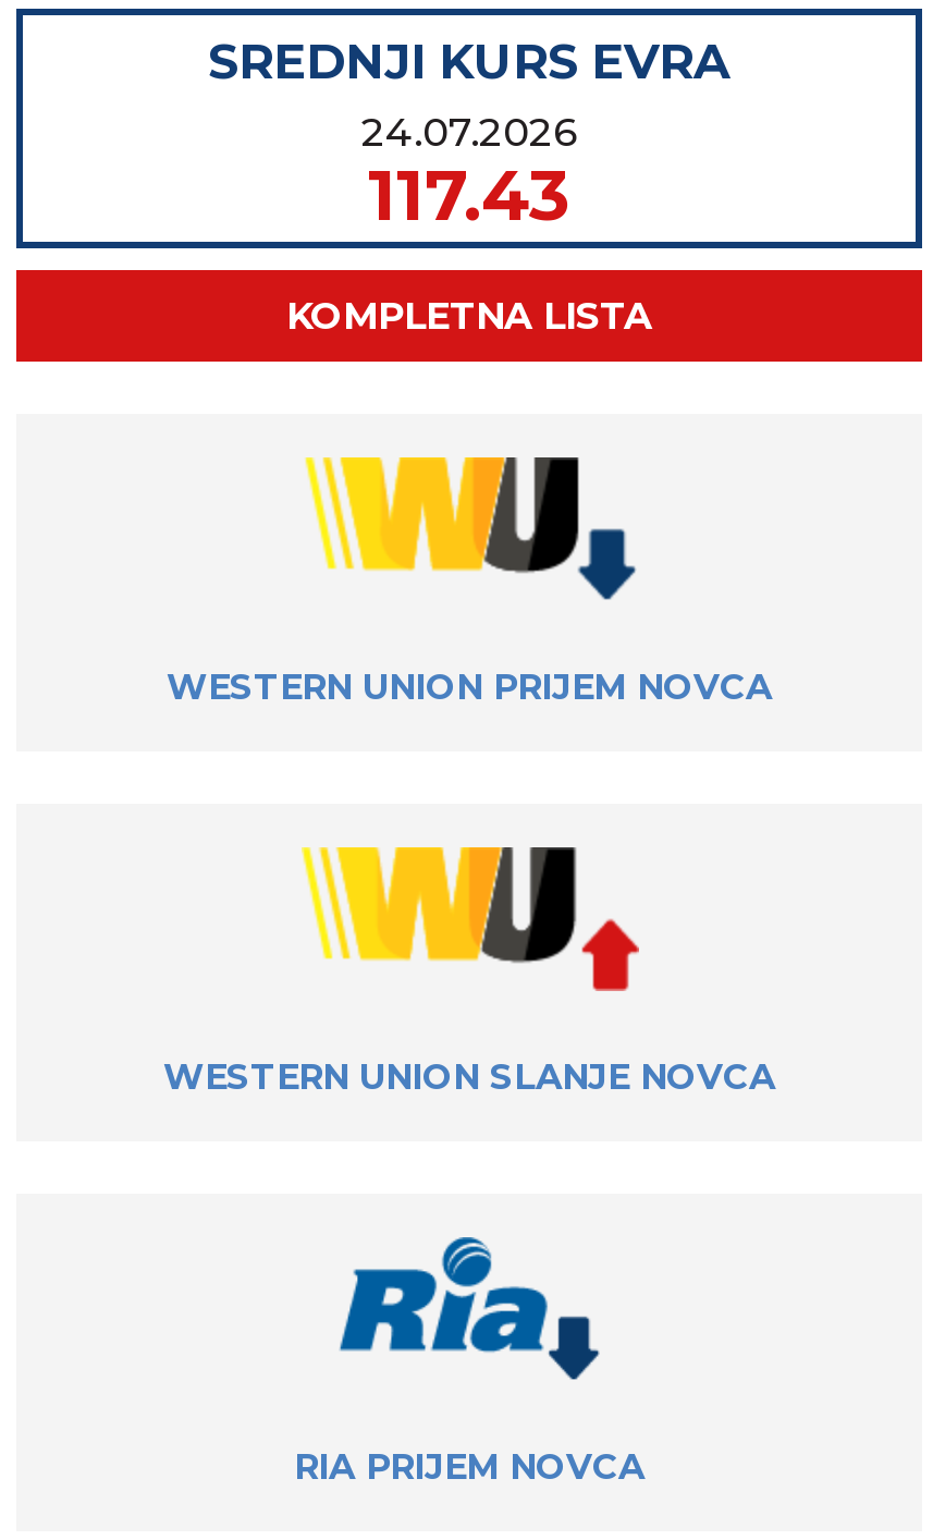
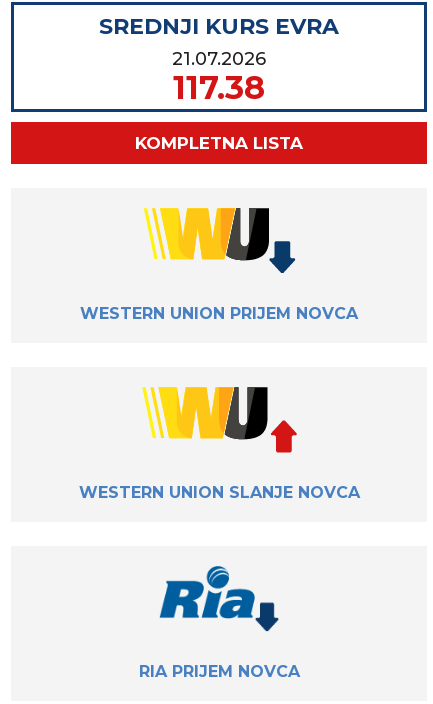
[361,108,577,156] 24.07.2026 -> [172,47,266,69] 21.07.2026
[368,152,570,237] 117.43 -> [173,68,265,107] 117.38

